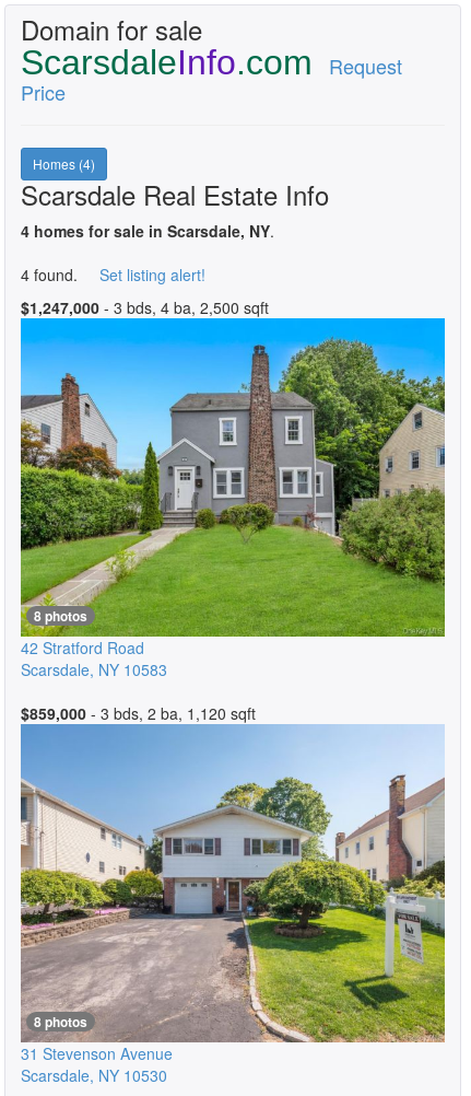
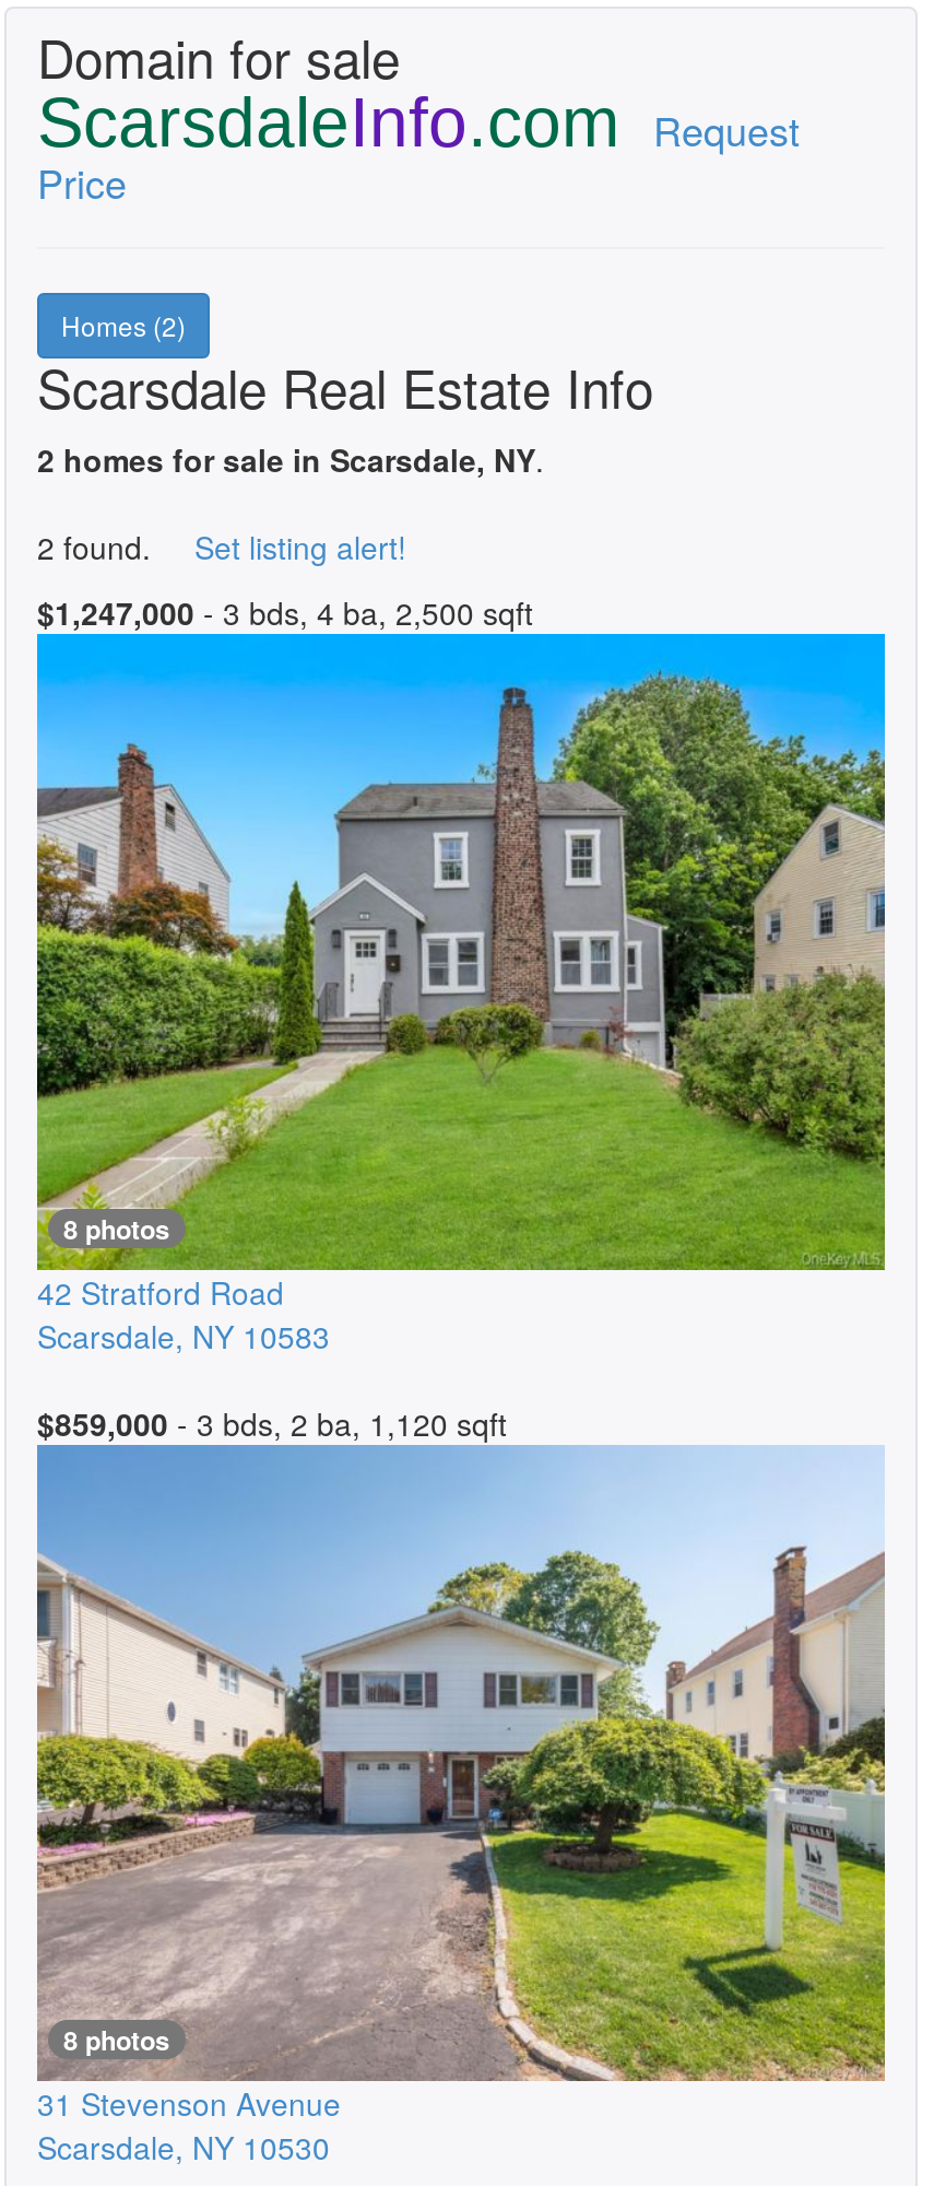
[33,154,95,173] Homes (4) -> [61,306,186,343] Homes (2)
[21,220,274,242] 4 homes for sale in Scarsdale, NY. -> [37,437,544,481] 2 homes for sale in Scarsdale, NY.
[21,264,205,285] 4 found. Set listing alert! -> [37,525,406,568] 2 found. Set listing alert!

